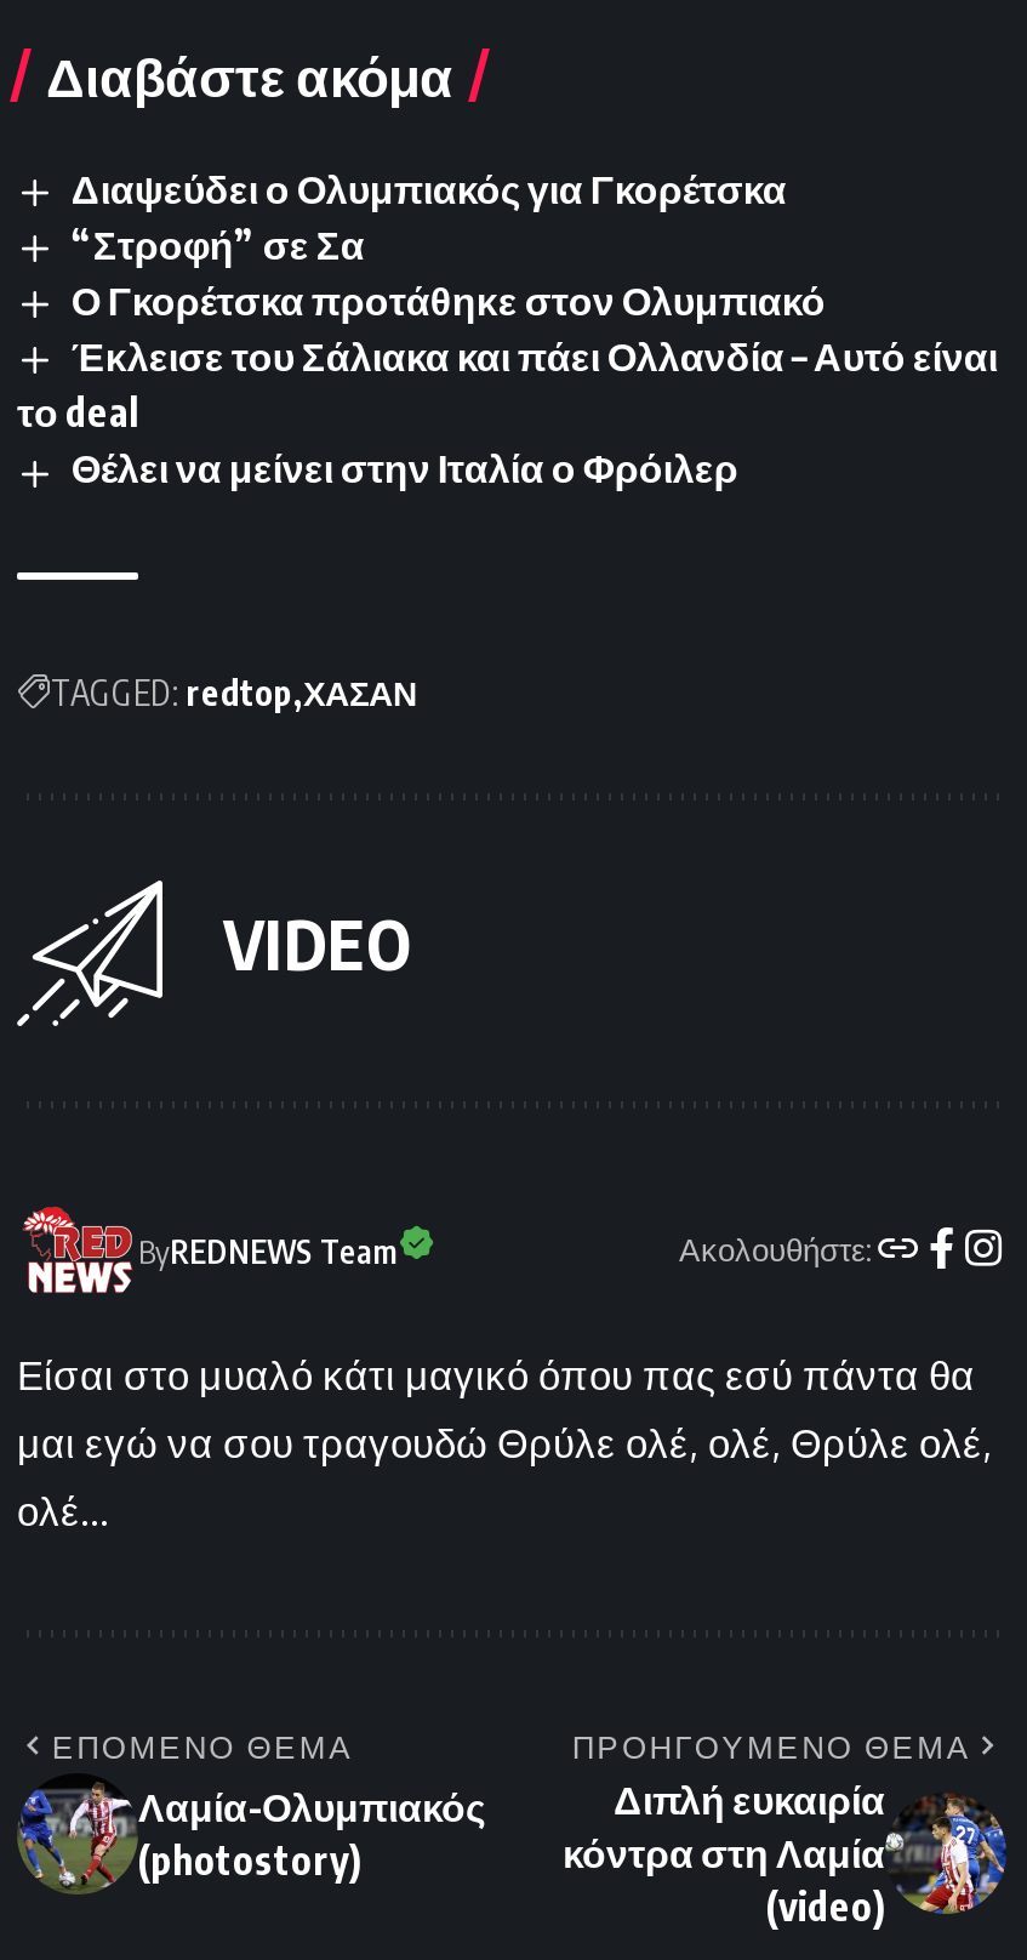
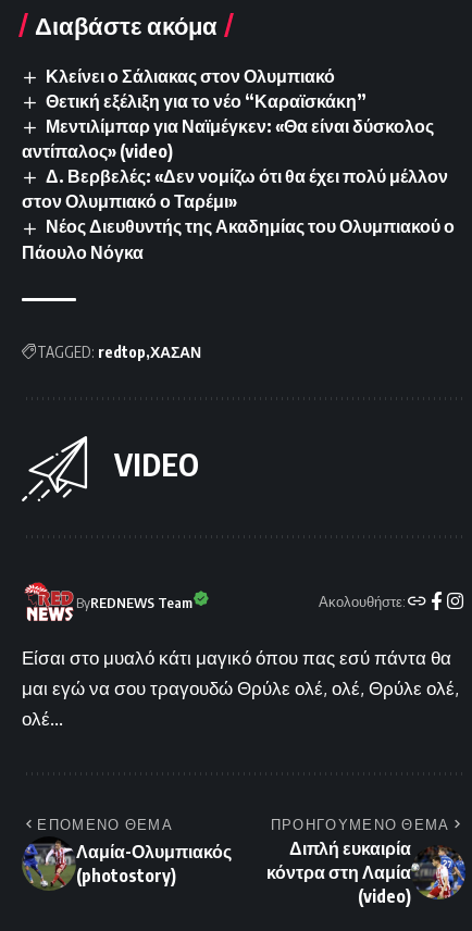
[17,165,998,493] Διαψεύδει ο Ολυμπιακός για Γκορέτσκα | “Στροφή” σε Σα | Ο Γκορέτσκα προτάθηκε στον Ολυμπιακό | Έκλεισε του Σάλιακα και πάει Ολλανδία – Αυτό είναι | το deal | Θέλει να μείνει στην Ιταλία ο Φρόιλερ -> [22,65,455,263] Κλείνει ο Σάλιακας στον Ολυμπιακό | Θετική εξέλιξη για το νέο “Καραϊσκάκη” | Μεντιλίμπαρ για Ναϊμέγκεν: «Θα είναι δύσκολος | αντίπαλος» (video) | Δ. Βερβελές: «Δεν νομίζω ότι θα έχει πολύ μέλλον | στον Ολυμπιακό ο Ταρέμι» | Νέος Διευθυντής της Ακαδημίας του Ολυμπιακού ο | Πάουλο Νόγκα

